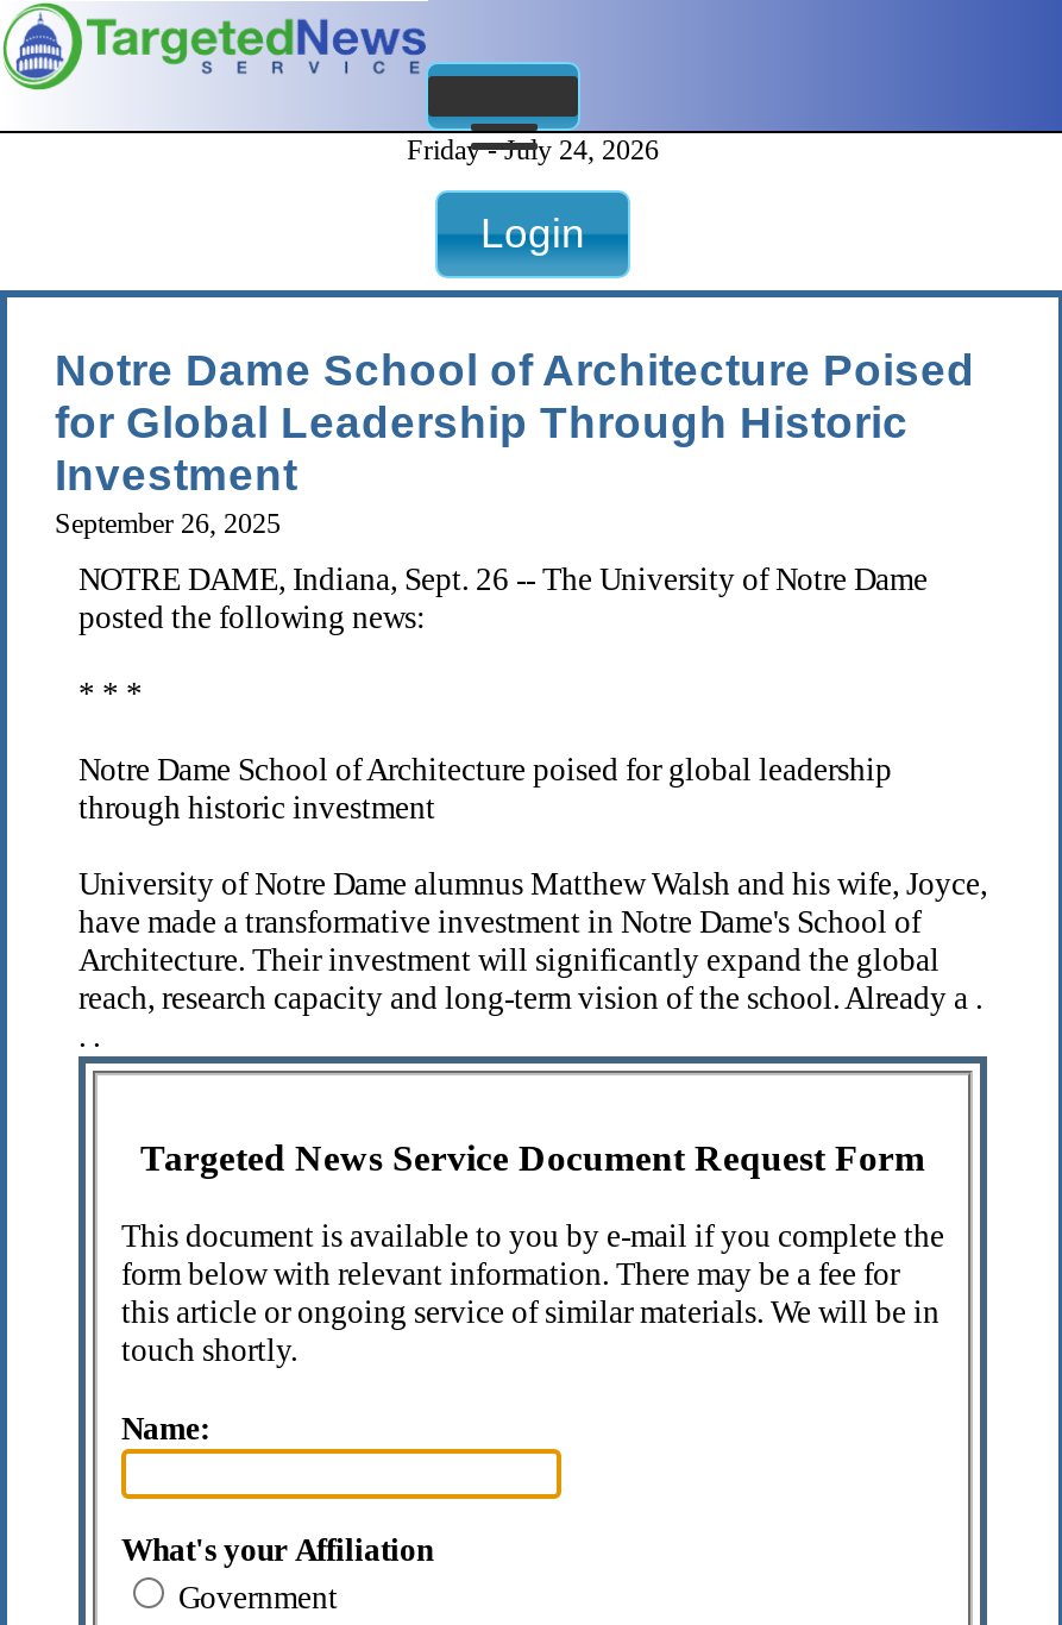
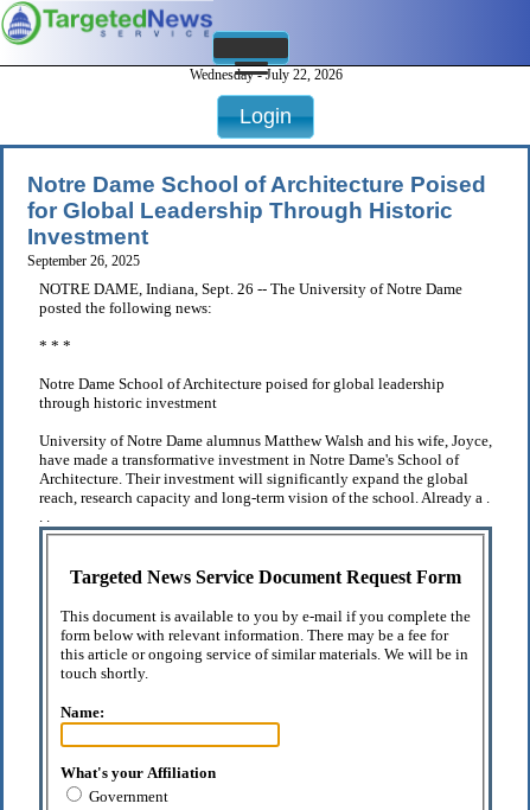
[407,134,659,167] Friday - July 24, 2026 -> [189,67,342,83] Wednesday - July 22, 2026

